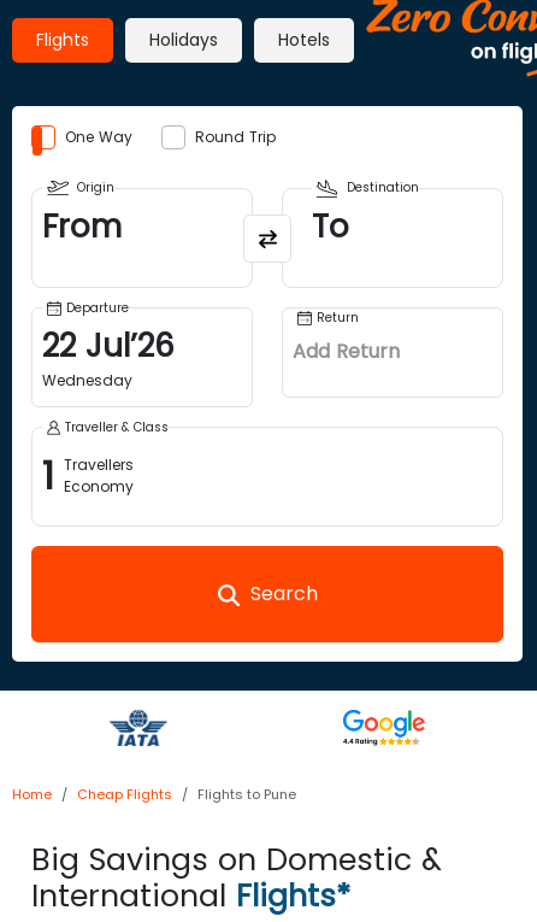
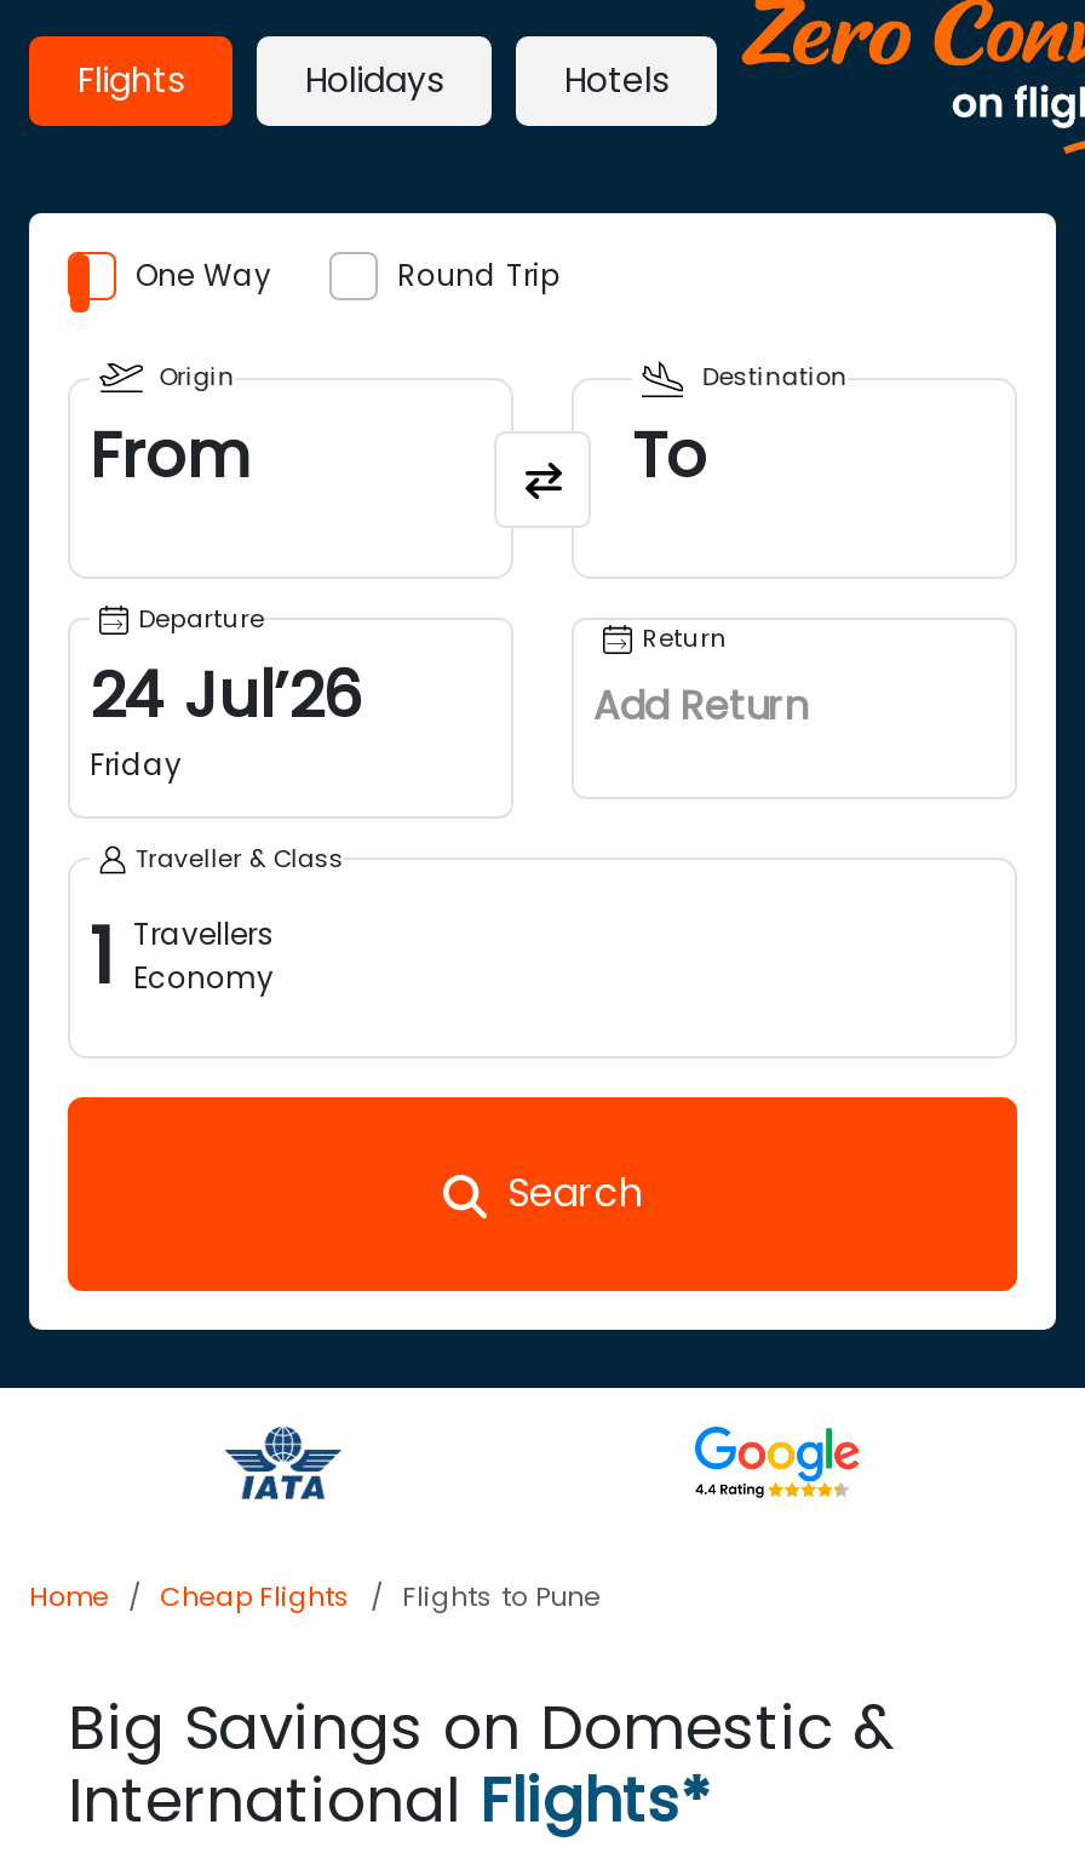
[42,324,175,390] 22 Jul’26 | Wednesday -> [90,652,363,785] 24 Jul’26 | Friday

